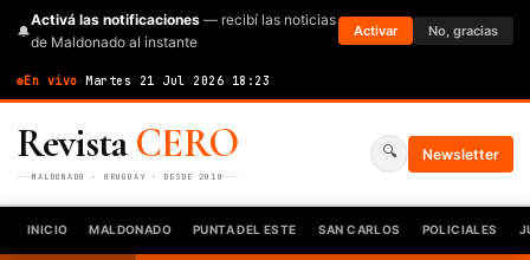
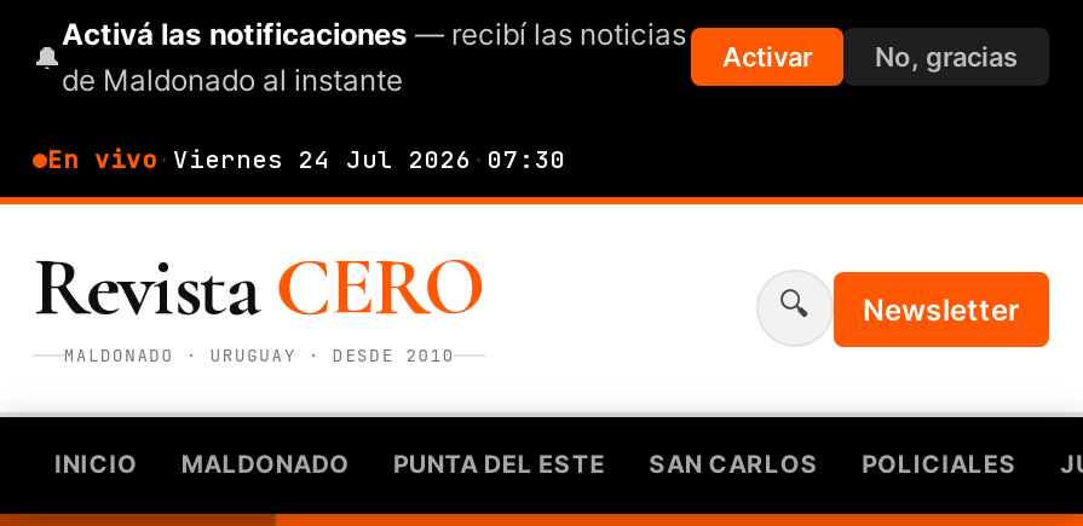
[24,73,270,89] En vivo · Martes 21 Jul 2026 · 18:23 -> [47,144,566,175] En vivo · Viernes 24 Jul 2026 · 07:30

